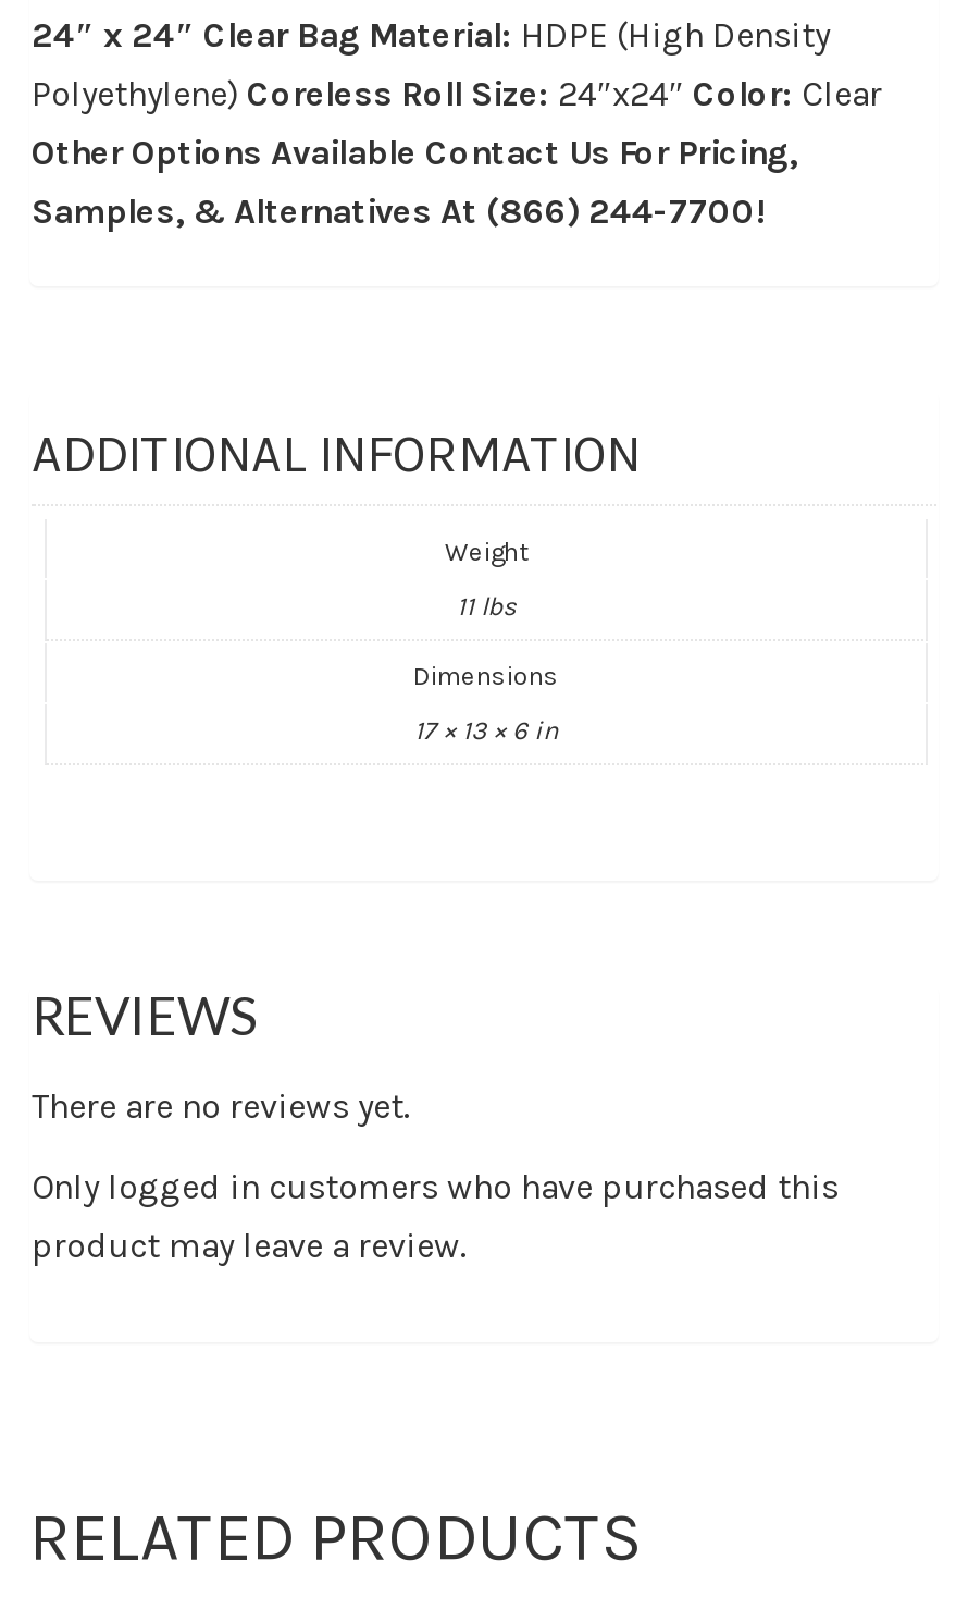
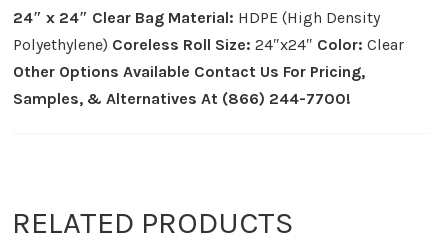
[32,423,641,745] ADDITIONAL INFORMATION | Weight | 11 lbs | Dimensions | 17 × 13 × 6 in -> none
[32,983,839,1266] REVIEWS | There are no reviews yet. | Only logged in customers who have purchased this | product may leave a review. -> none

